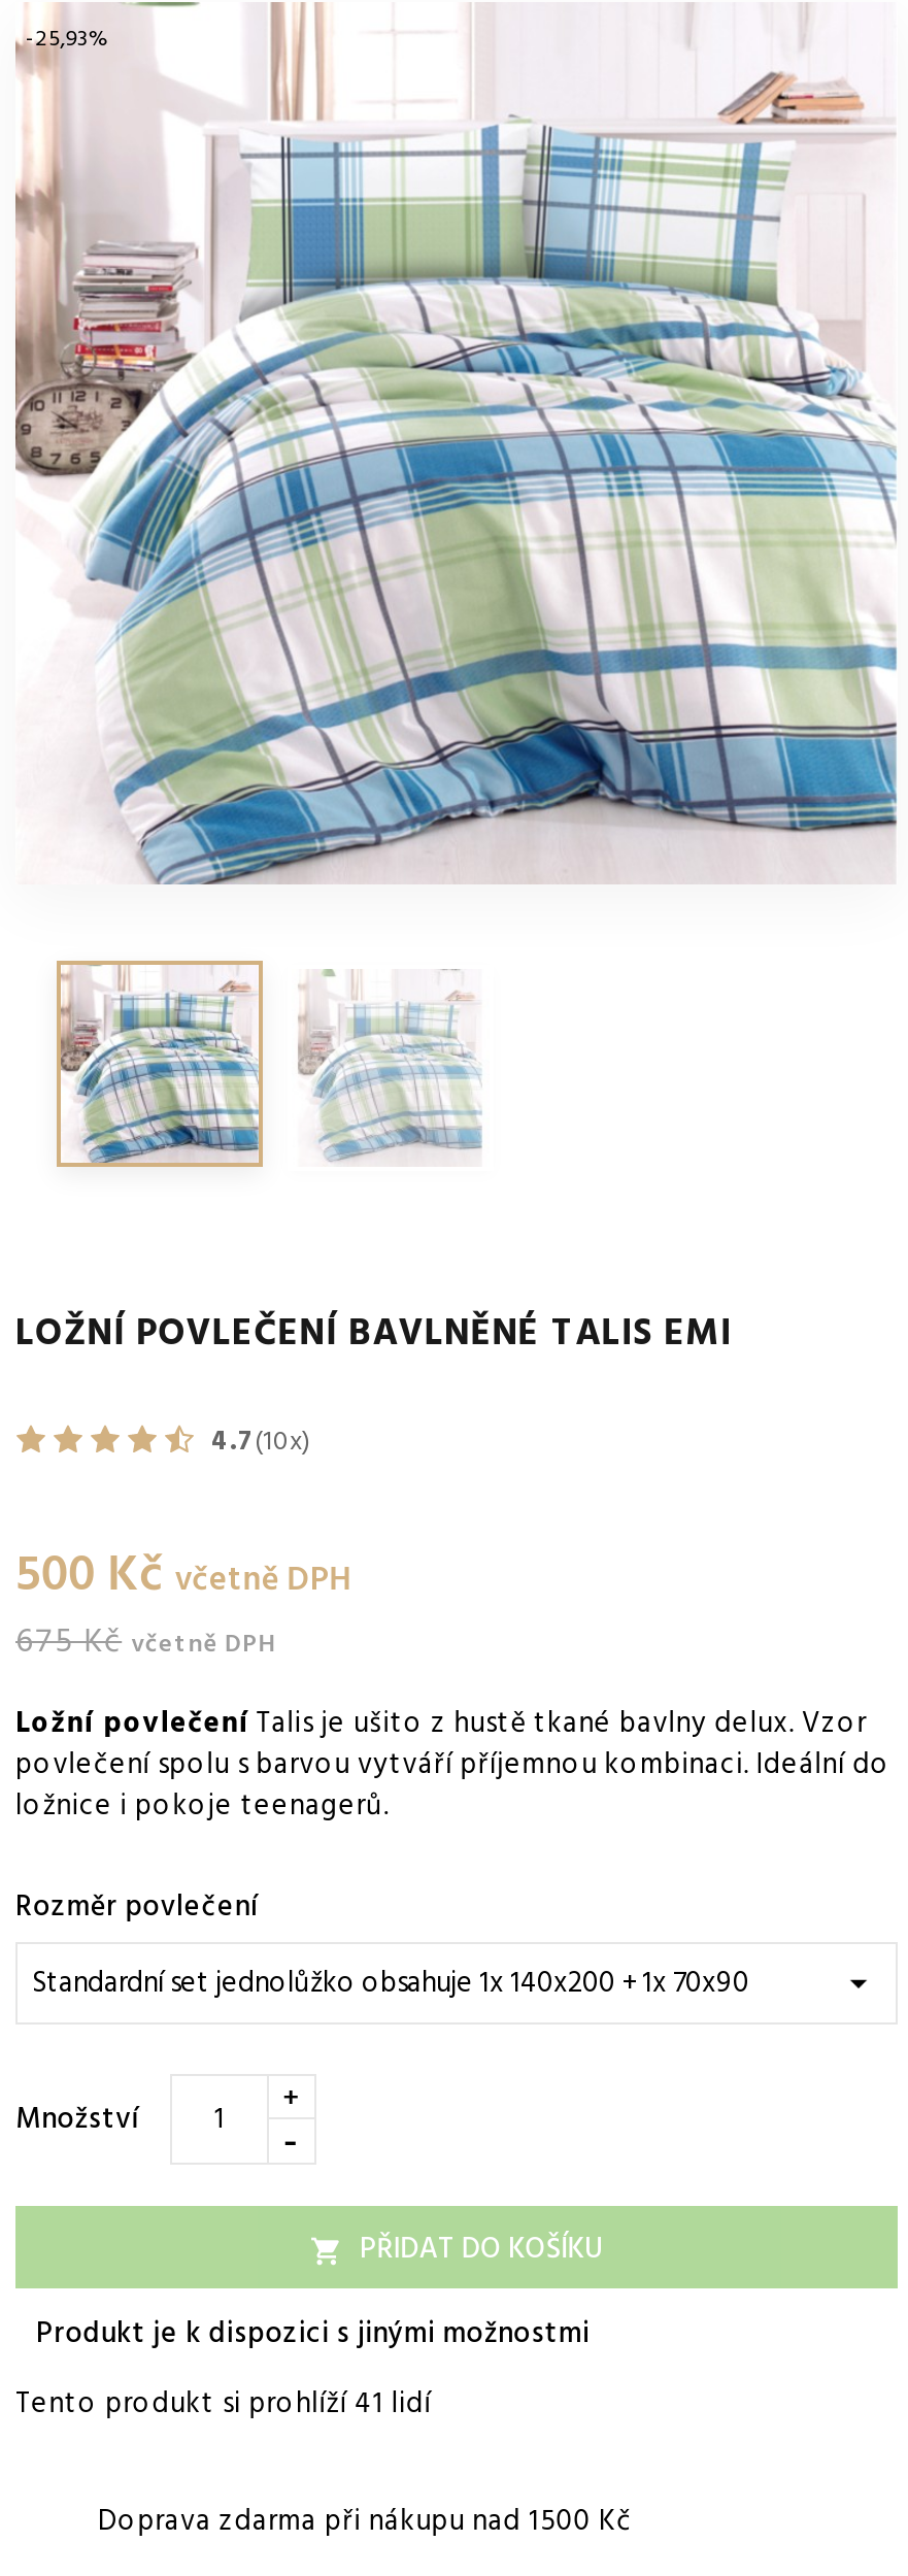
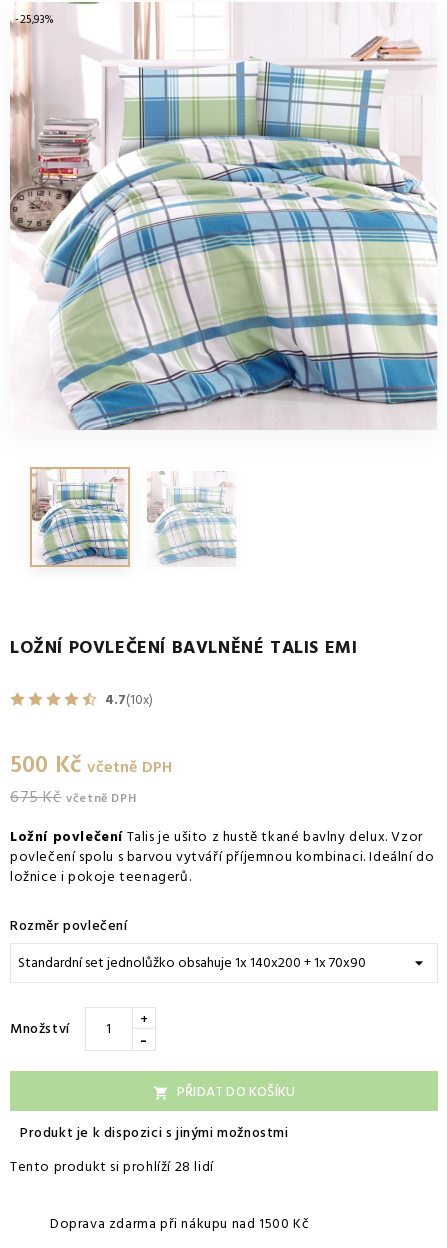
[15,2383,431,2424] Tento produkt si prohlíží 41 lidí -> [10,1157,214,1177] Tento produkt si prohlíží 28 lidí

